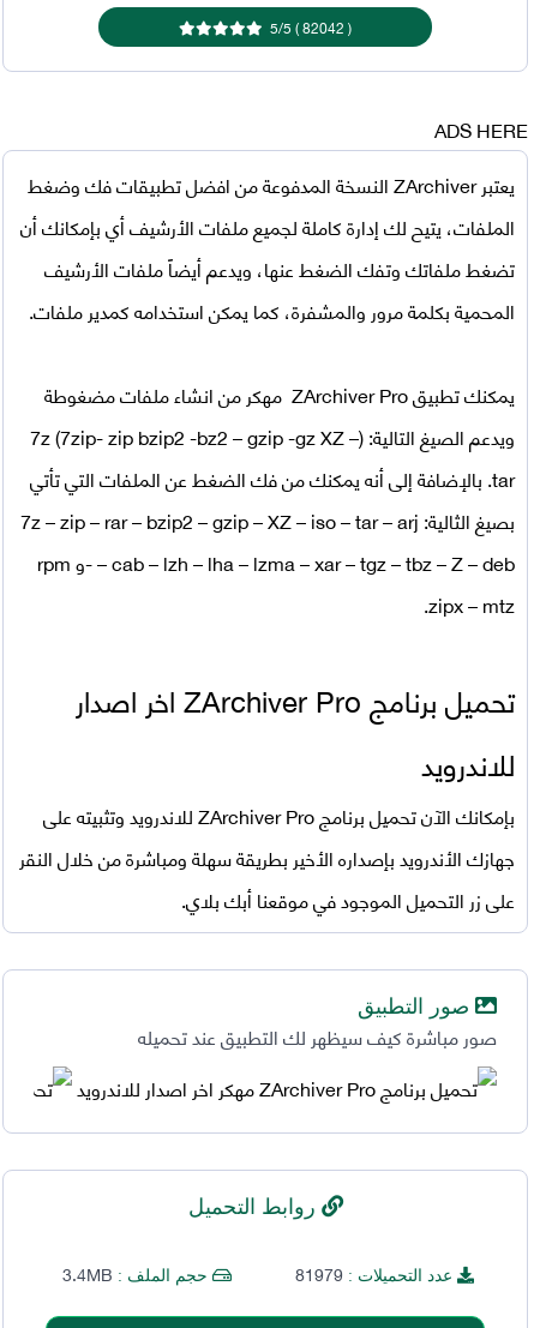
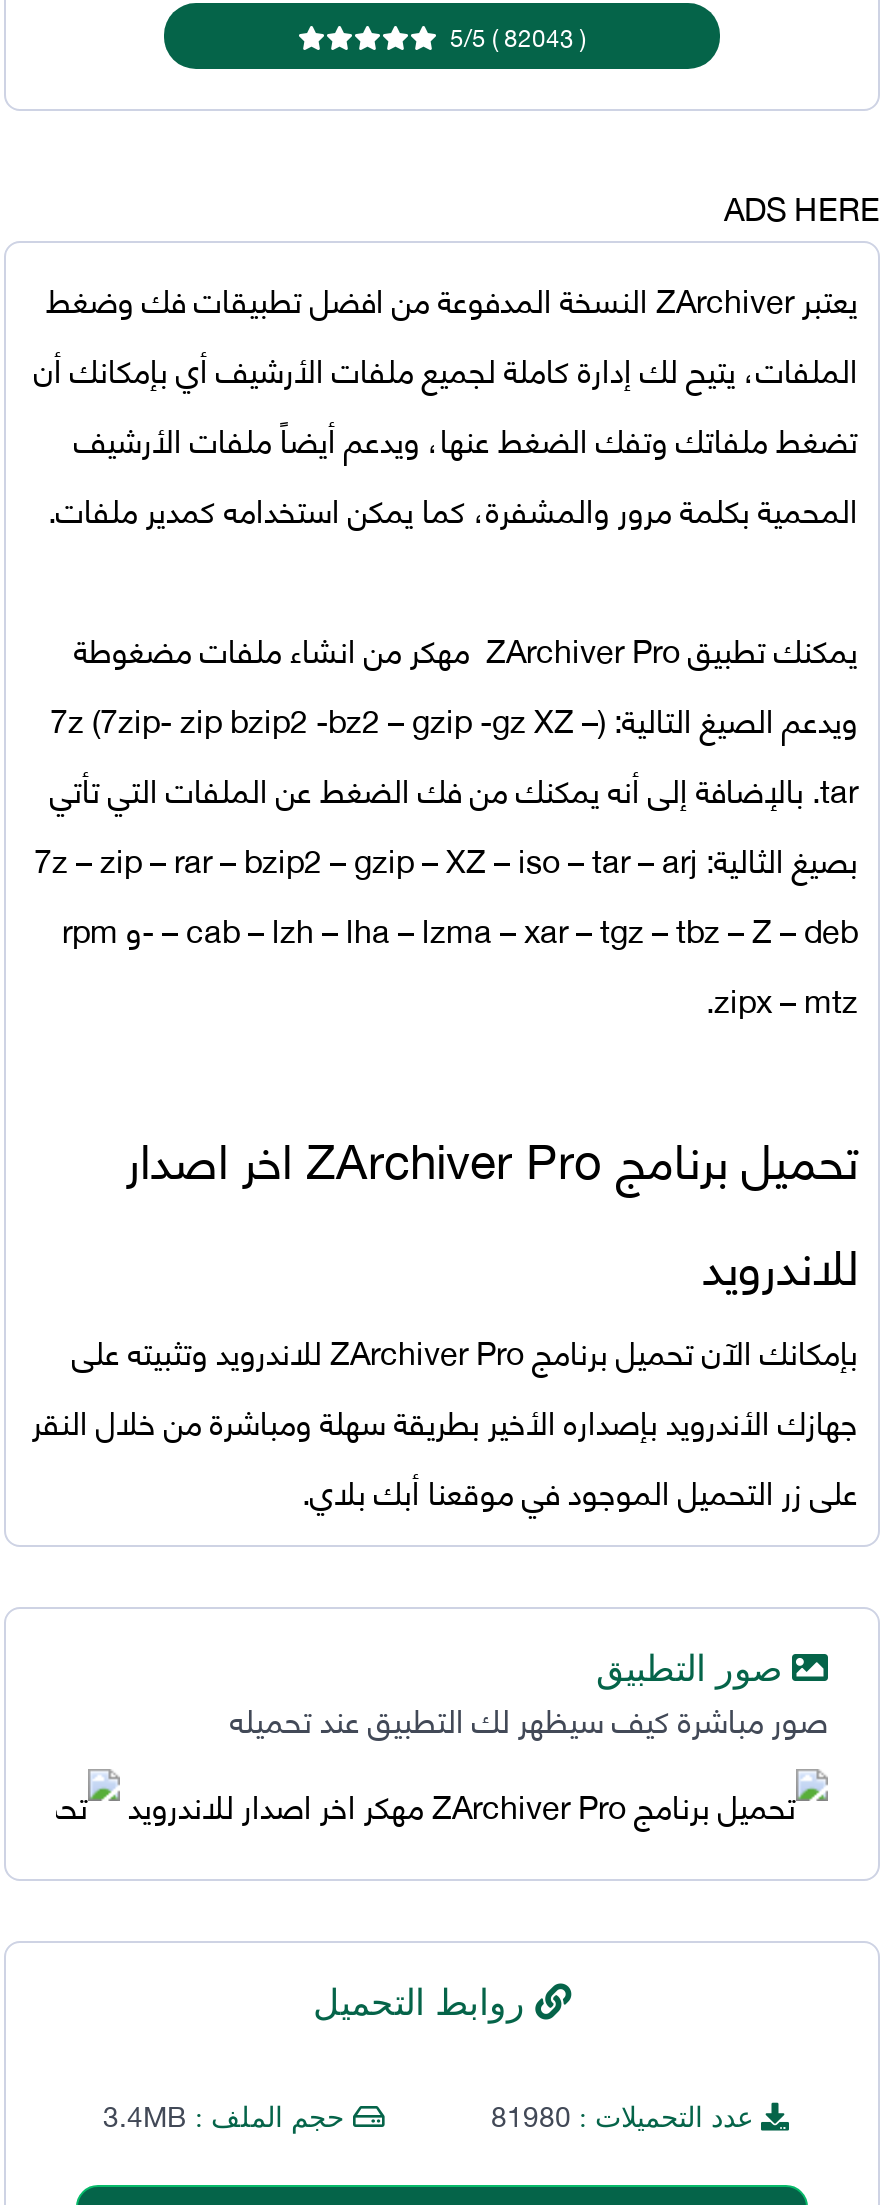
[302,11,344,43] 82042 -> [504,9,574,63] 82043
[295,1255,457,1292] عدد التحميلات : 81979 -> [491,2083,761,2145] عدد التحميلات : 81980

